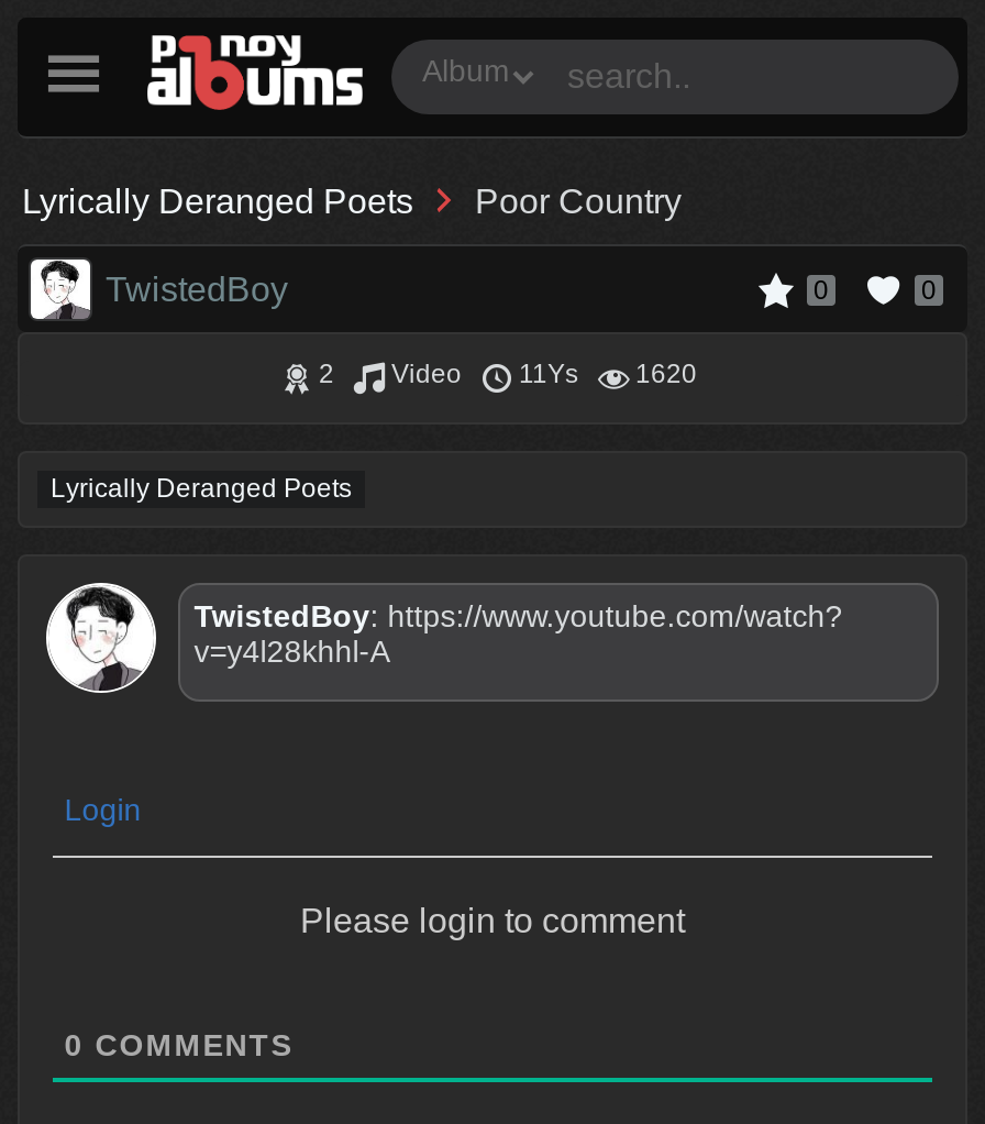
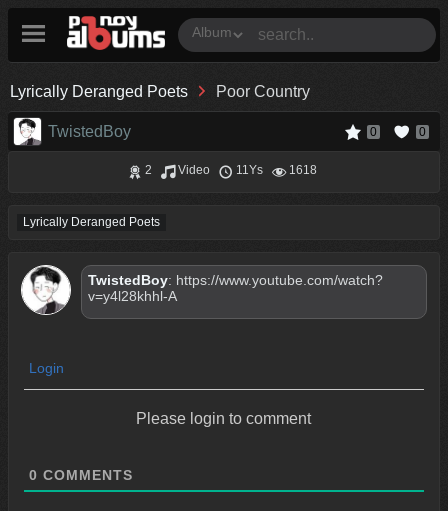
[319,359,697,389] 2 Video 11Ys 1620 -> [145,163,317,177] 2 Video 11Ys 1618

